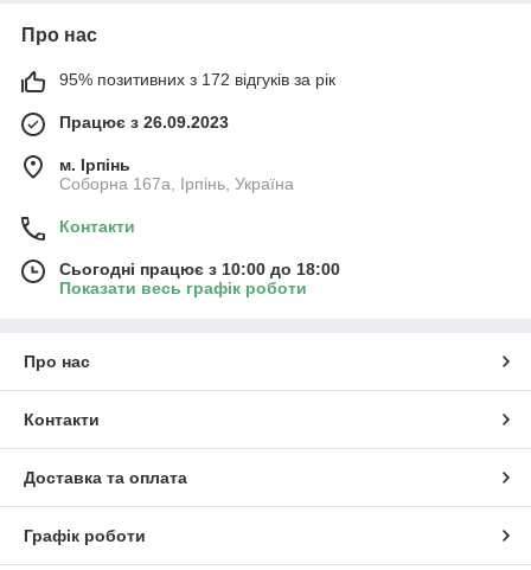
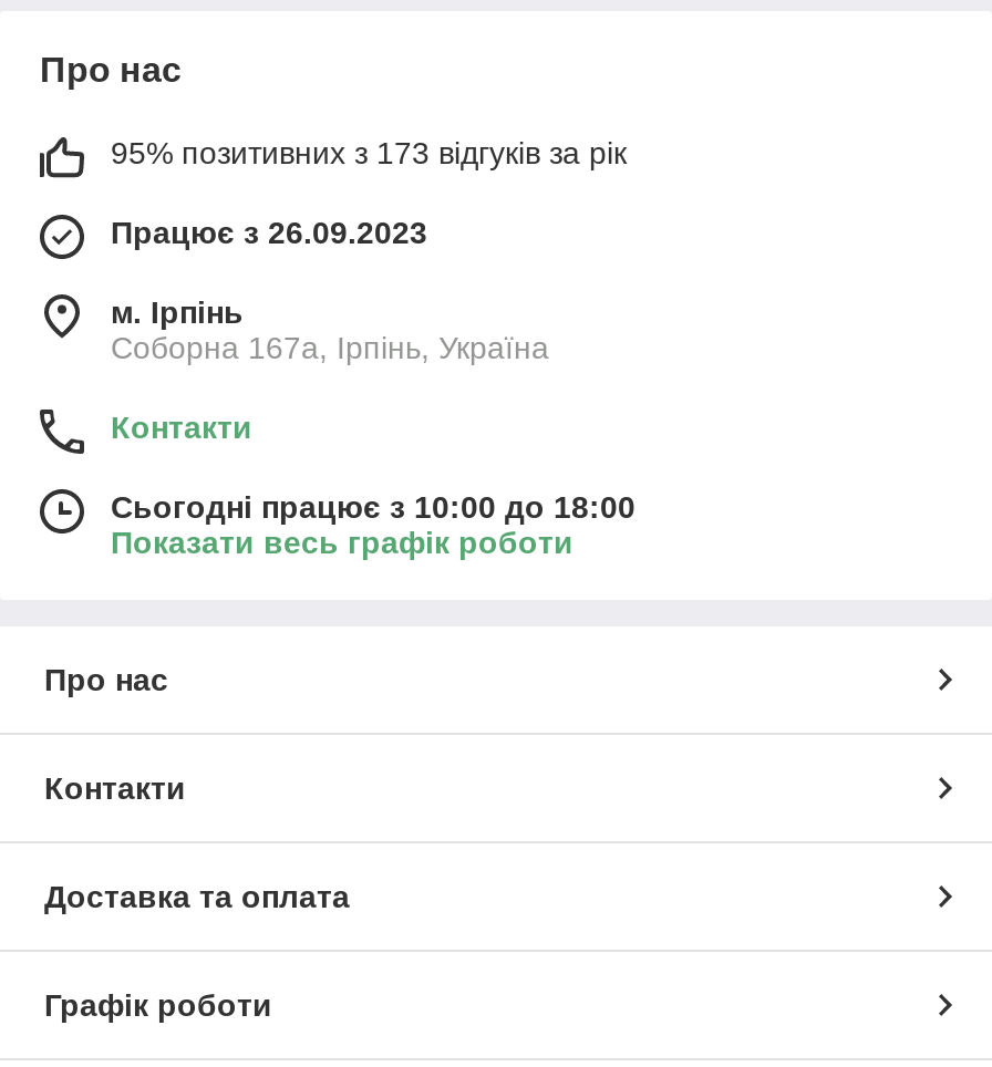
[59,70,335,89] 95% позитивних з 172 відгуків за рік -> [111,135,627,170] 95% позитивних з 173 відгуків за рік

